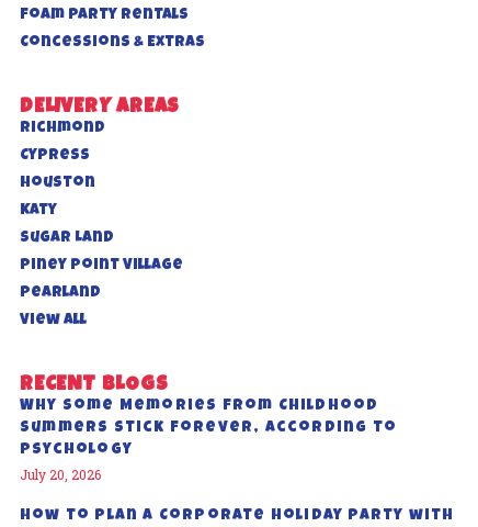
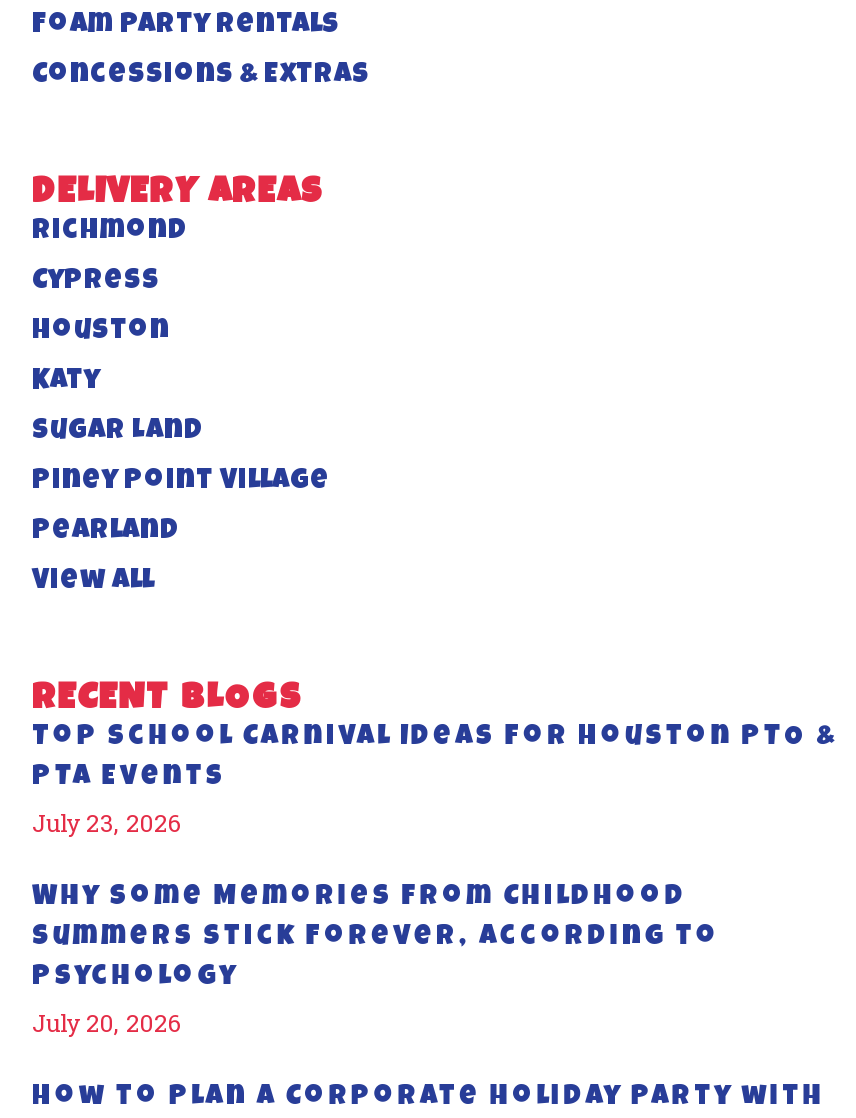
none -> [32,725,837,839] Top School Carnival Ideas for Houston PTO & | PTA Events | July 23, 2026

